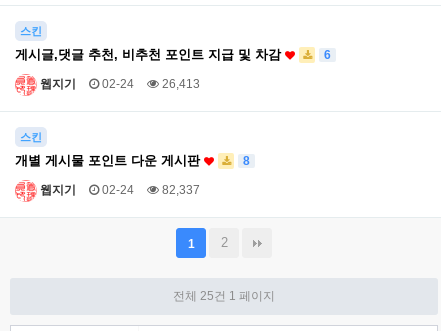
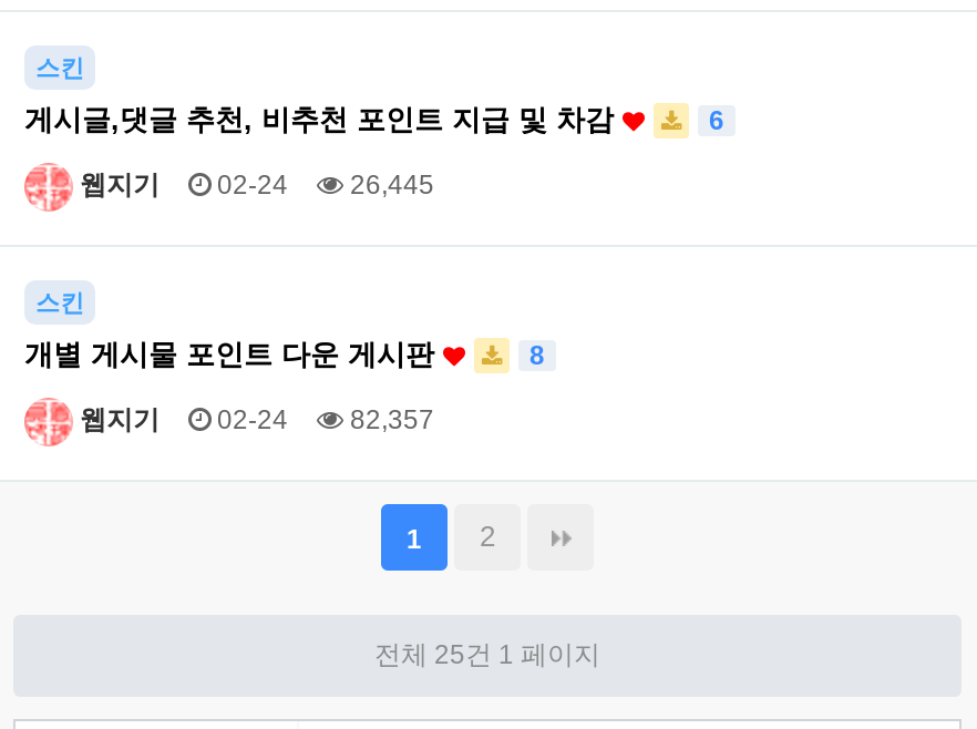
[37,77,200,91] 웹지기 02-24 26,413 -> [73,169,434,200] 웹지기 02-24 26,445
[37,183,200,197] 웹지기 02-24 82,337 -> [73,404,434,435] 웹지기 02-24 82,357

